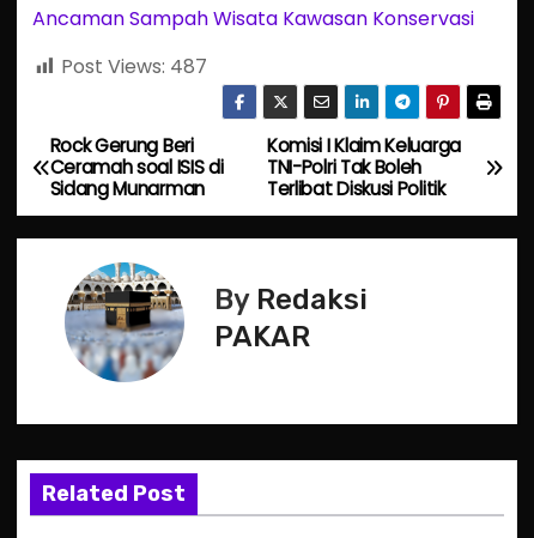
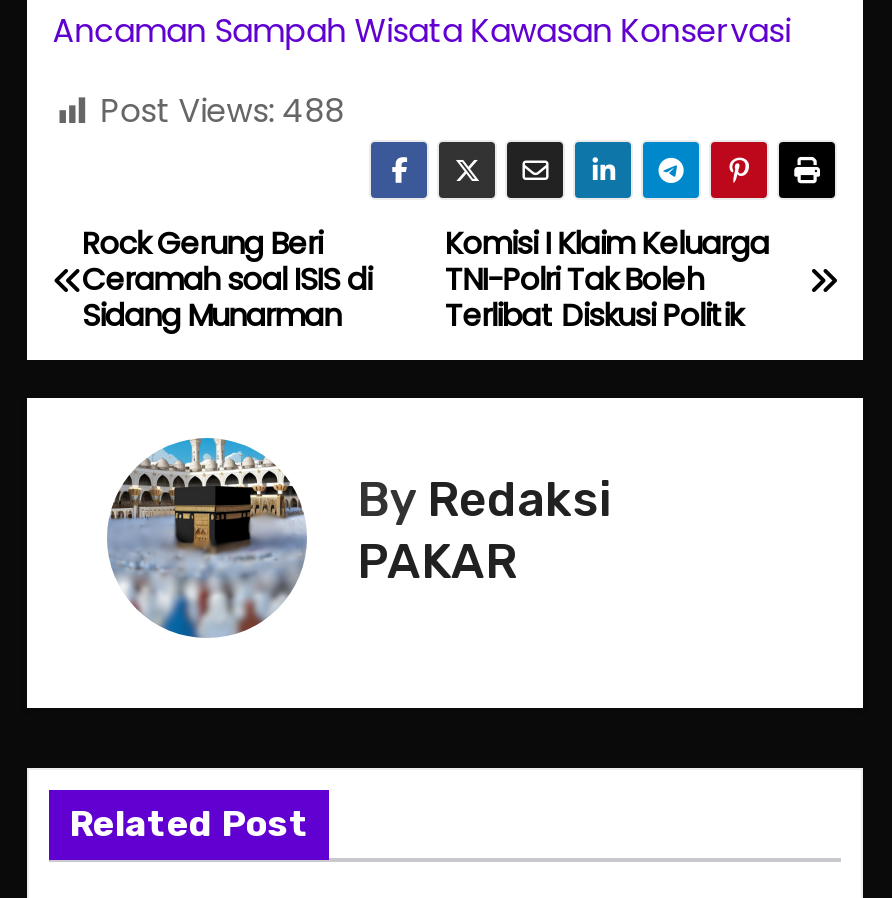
[61,53,207,81] Post Views: 487 -> [101,89,345,135] Post Views: 488

